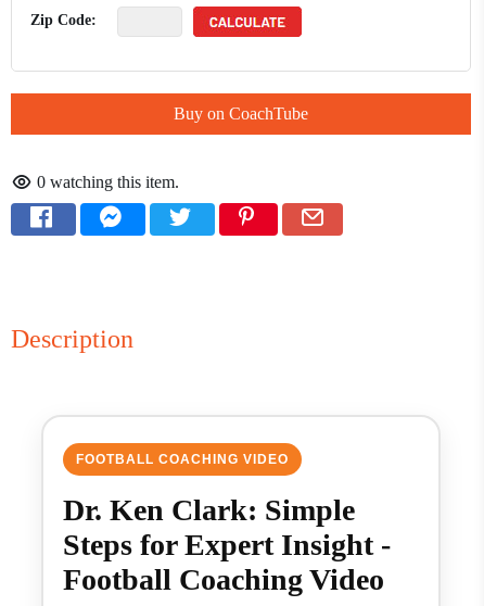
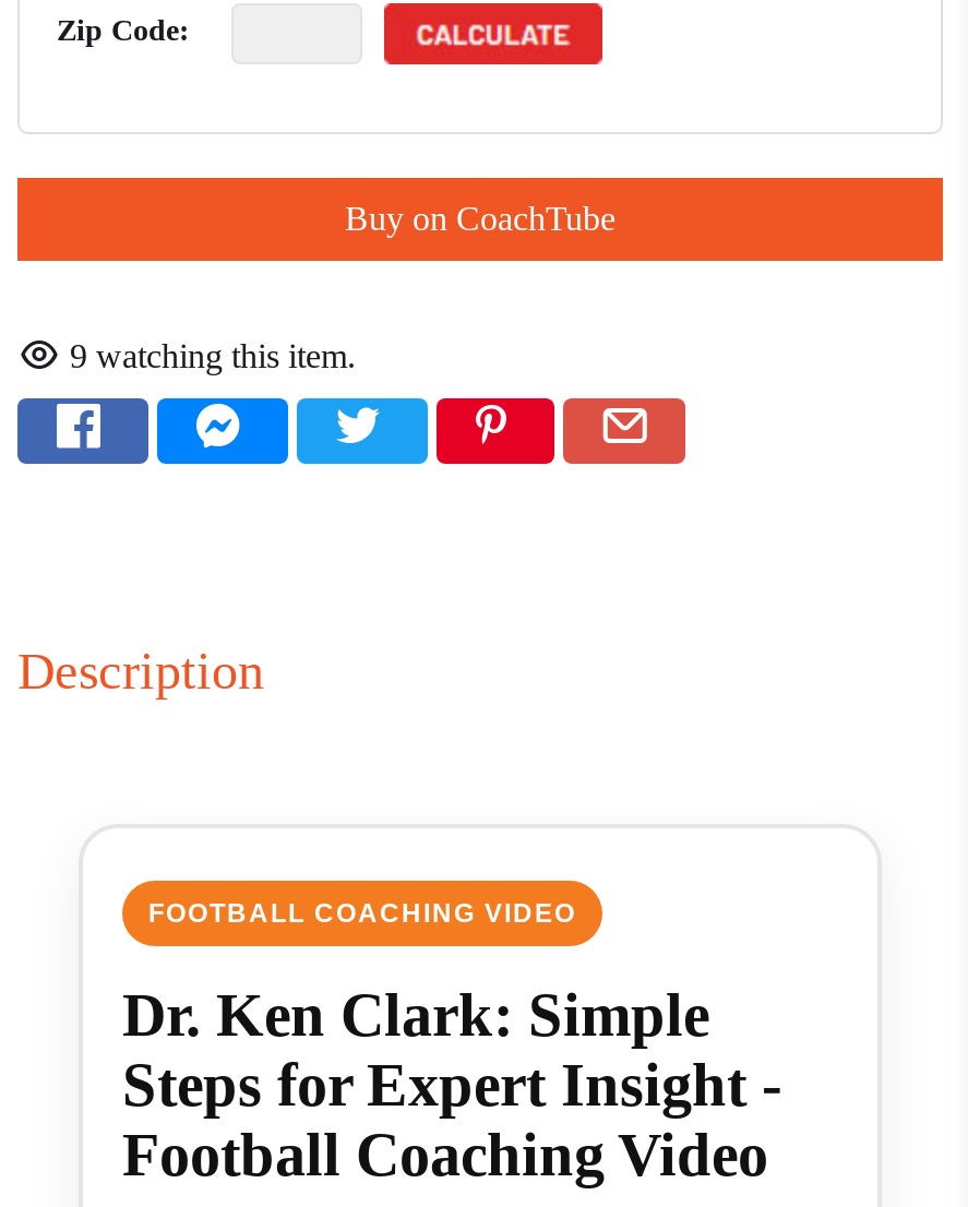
[37,172,179,191] 0 watching this item. -> [70,336,356,373] 9 watching this item.

